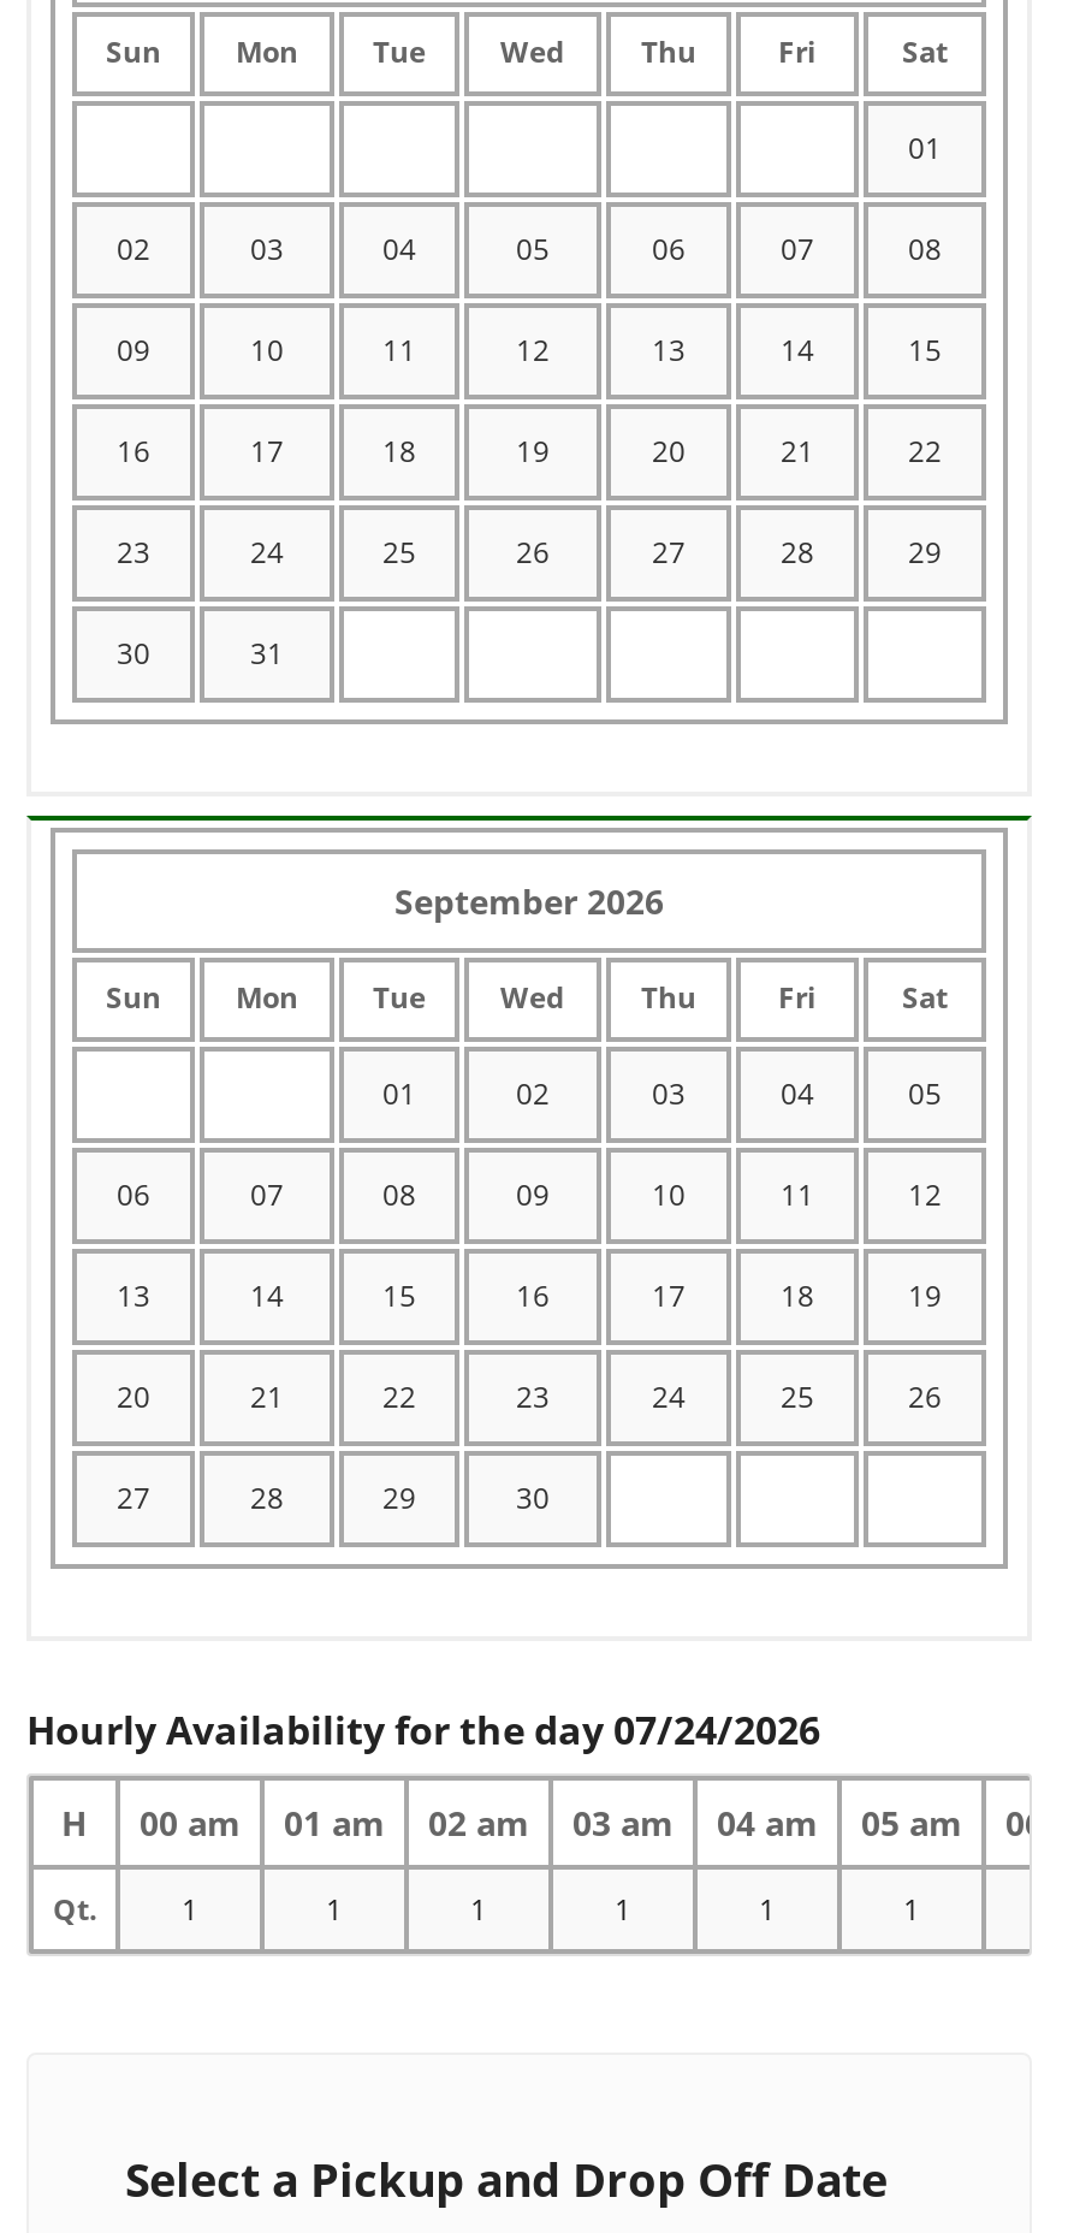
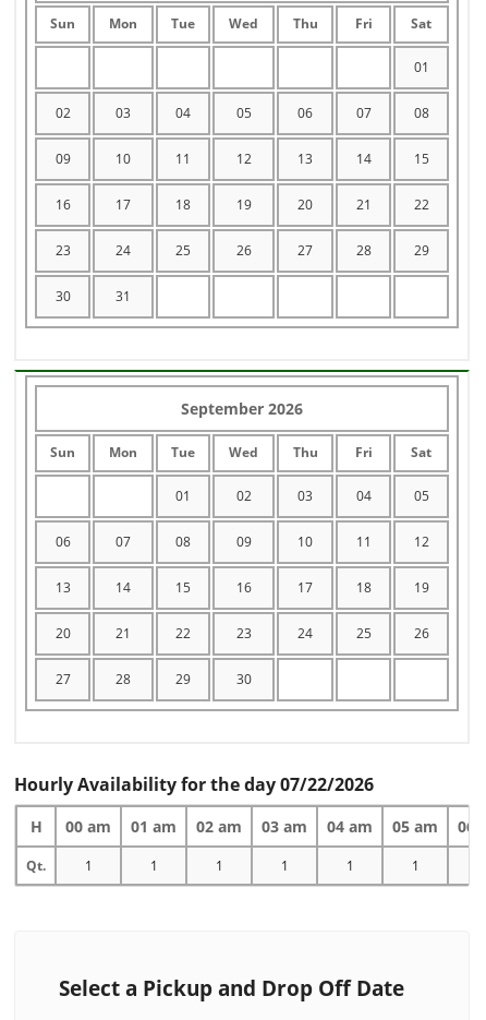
[26,1705,820,1758] Hourly Availability for the day 07/24/2026 -> [14,773,374,797] Hourly Availability for the day 07/22/2026

